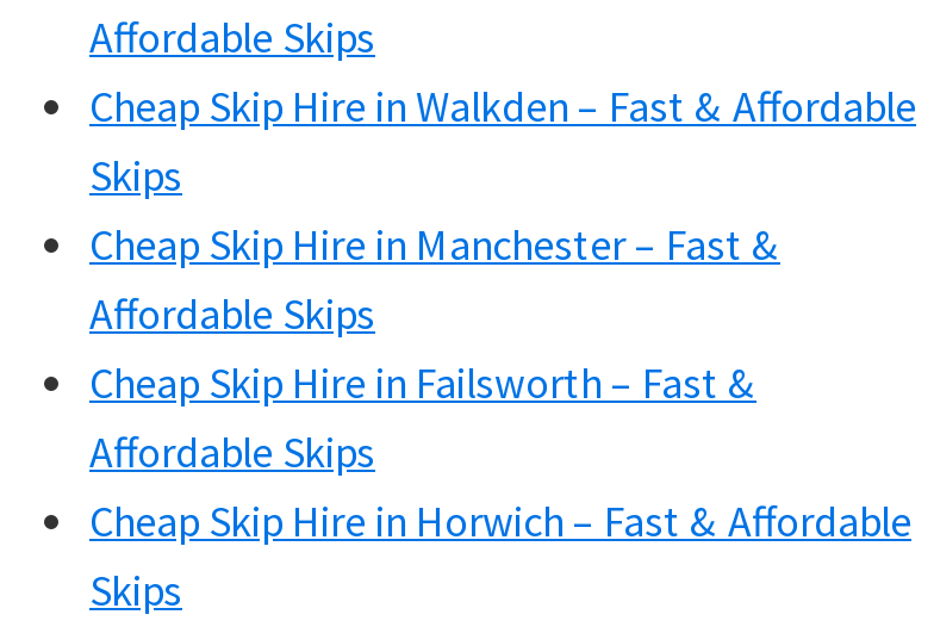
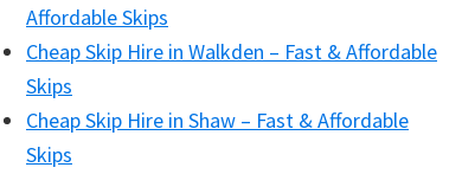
[89,216,911,547] Cheap Skip Hire in Manchester – Fast & | Affordable Skips | Cheap Skip Hire in Failsworth – Fast & | Affordable Skips | Cheap Skip Hire in Horwich – Fast & Affordable -> [26,107,409,134] Cheap Skip Hire in Shaw – Fast & Affordable

